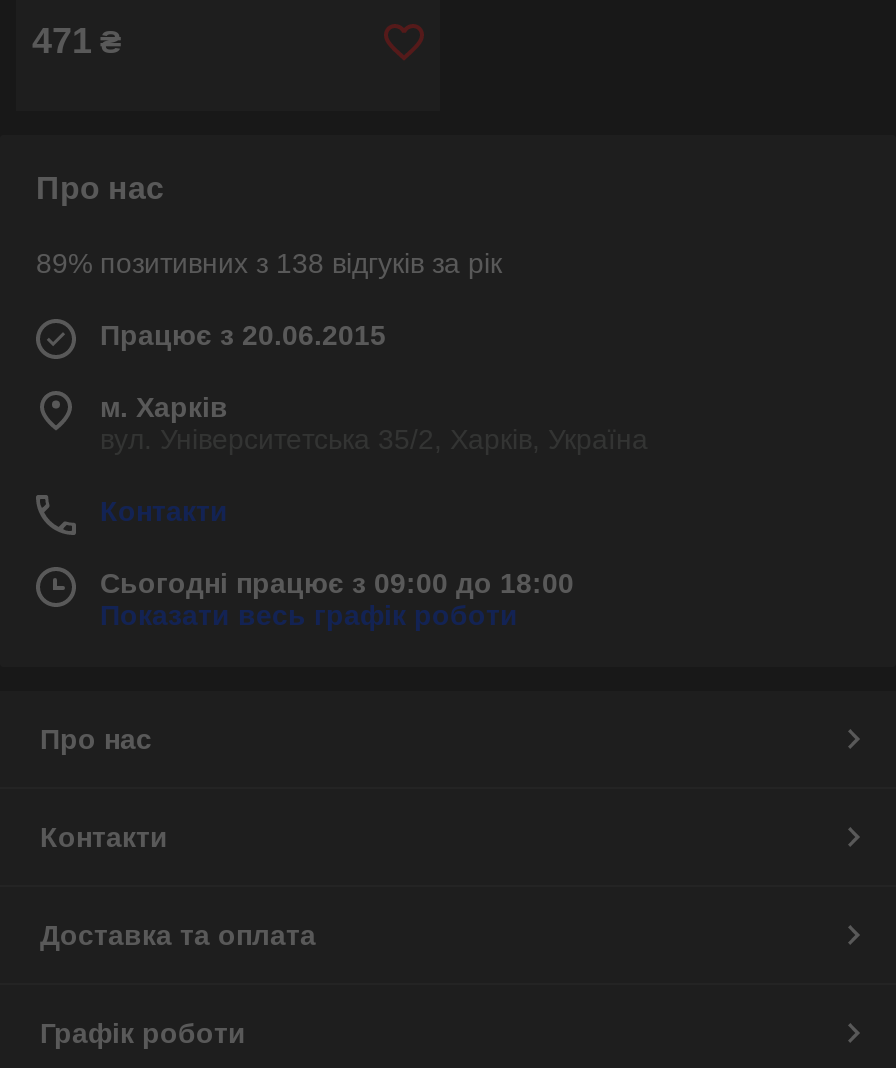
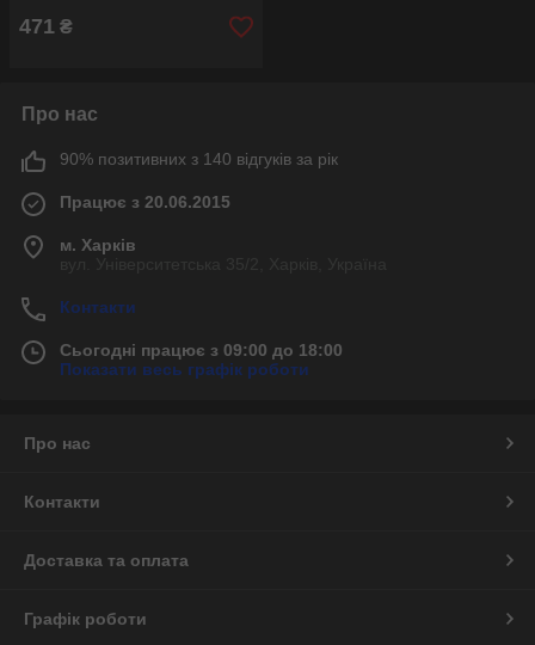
[36,247,502,279] 89% позитивних з 138 відгуків за рік -> [60,149,338,168] 90% позитивних з 140 відгуків за рік

